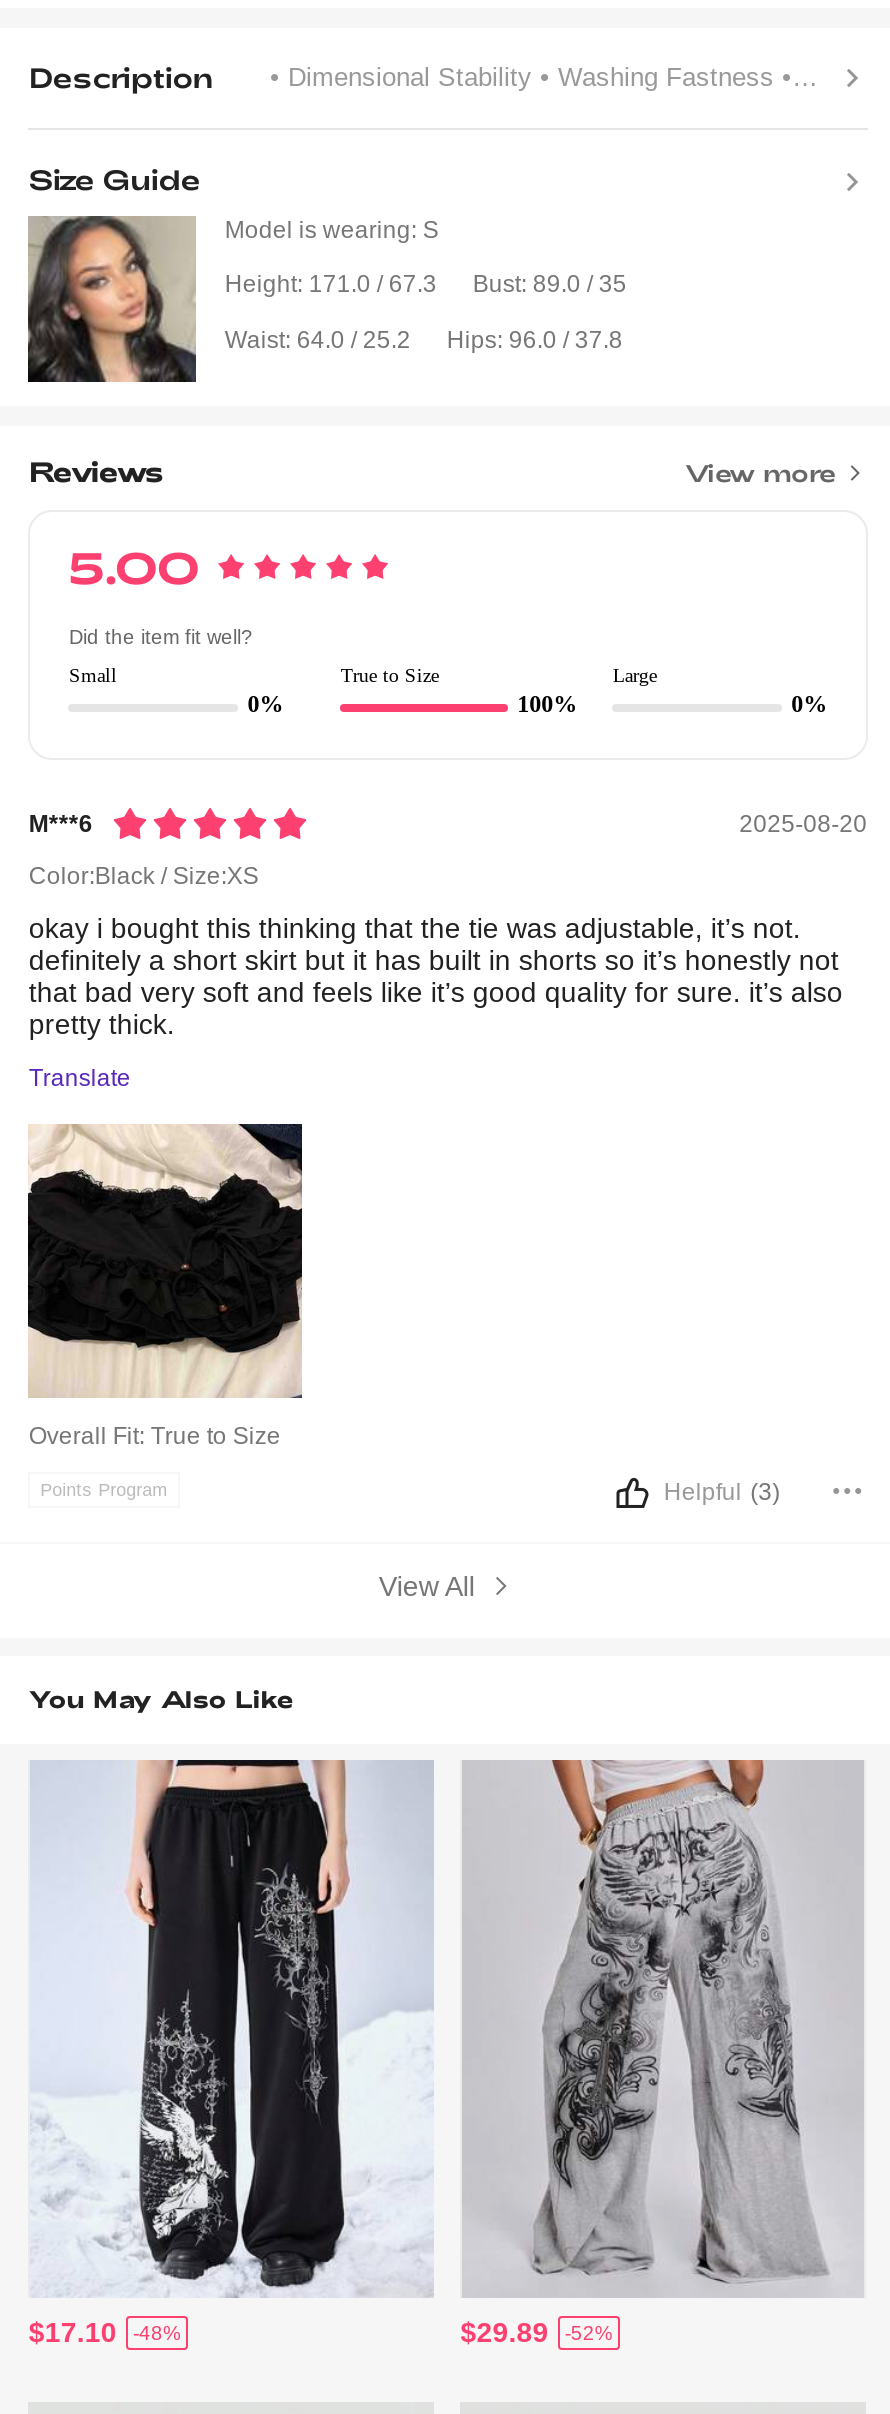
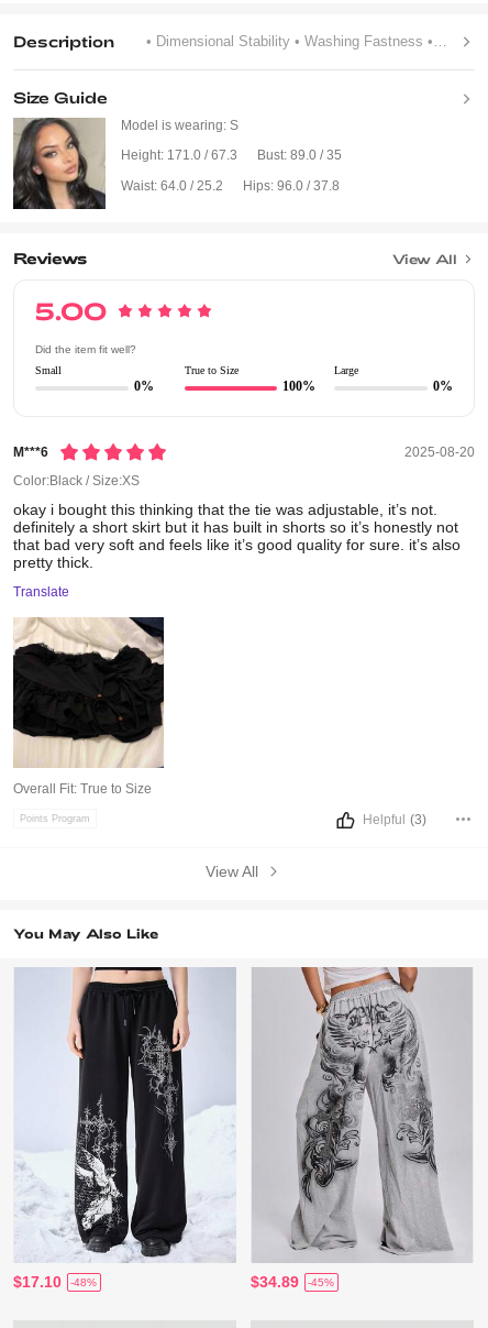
[685,457,835,485] View more -> [392,251,457,266] View All
[460,2316,548,2348] $29.89 -> [251,1273,299,1291] $34.89
[565,2322,613,2344] -52% -> [308,1276,335,1289] -45%

